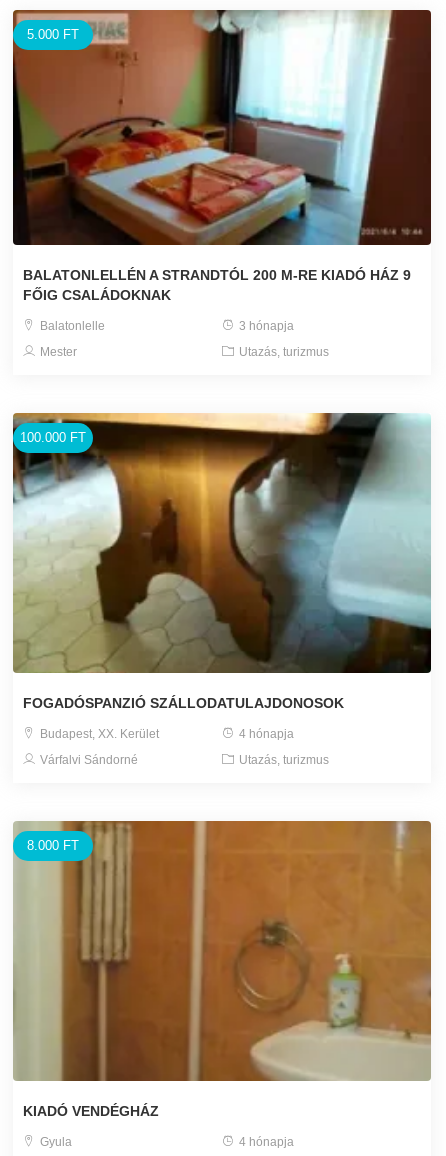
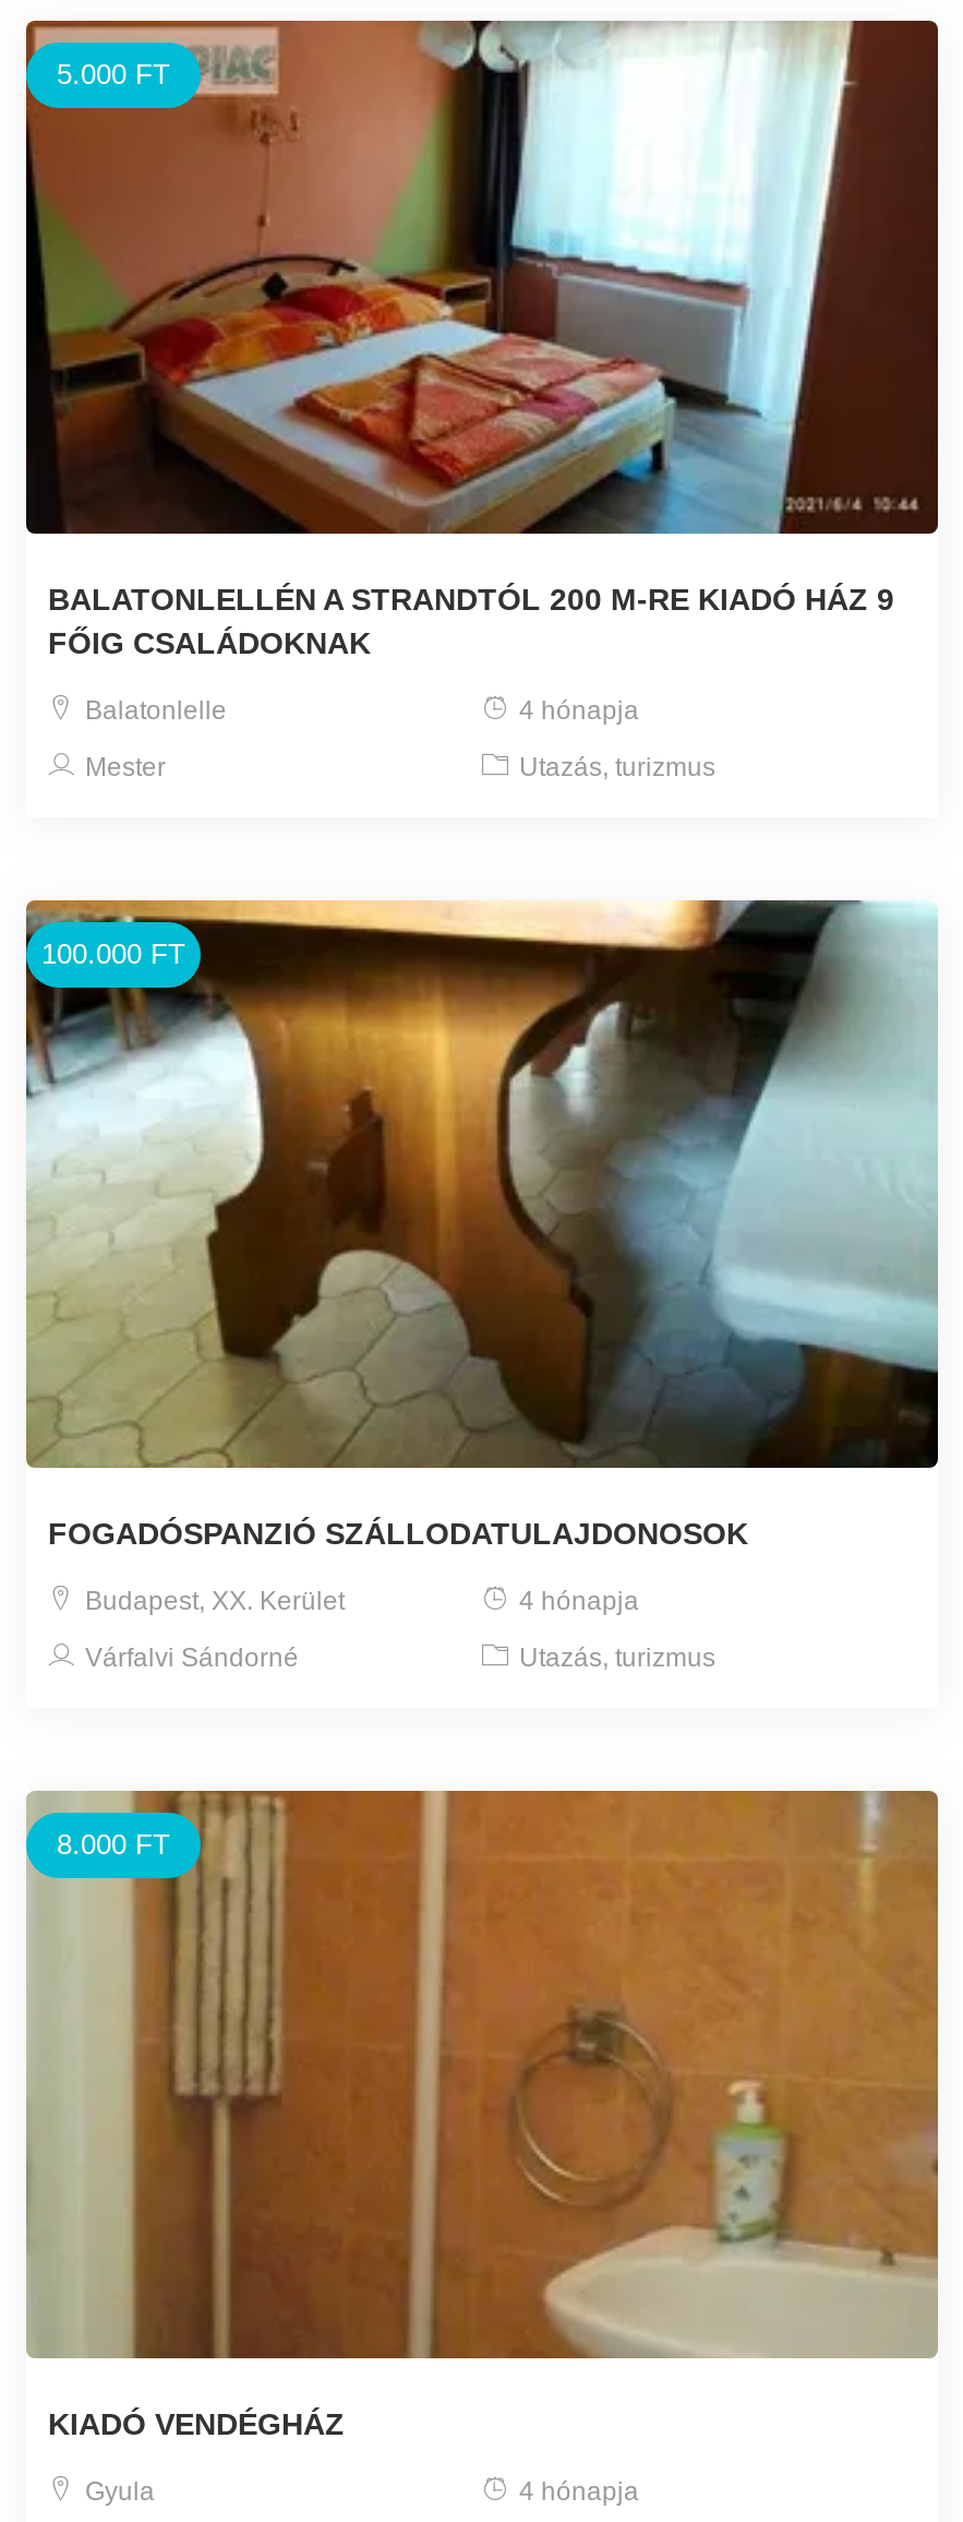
[236,319,294,333] 3 hónapja -> [513,696,639,727] 4 hónapja

